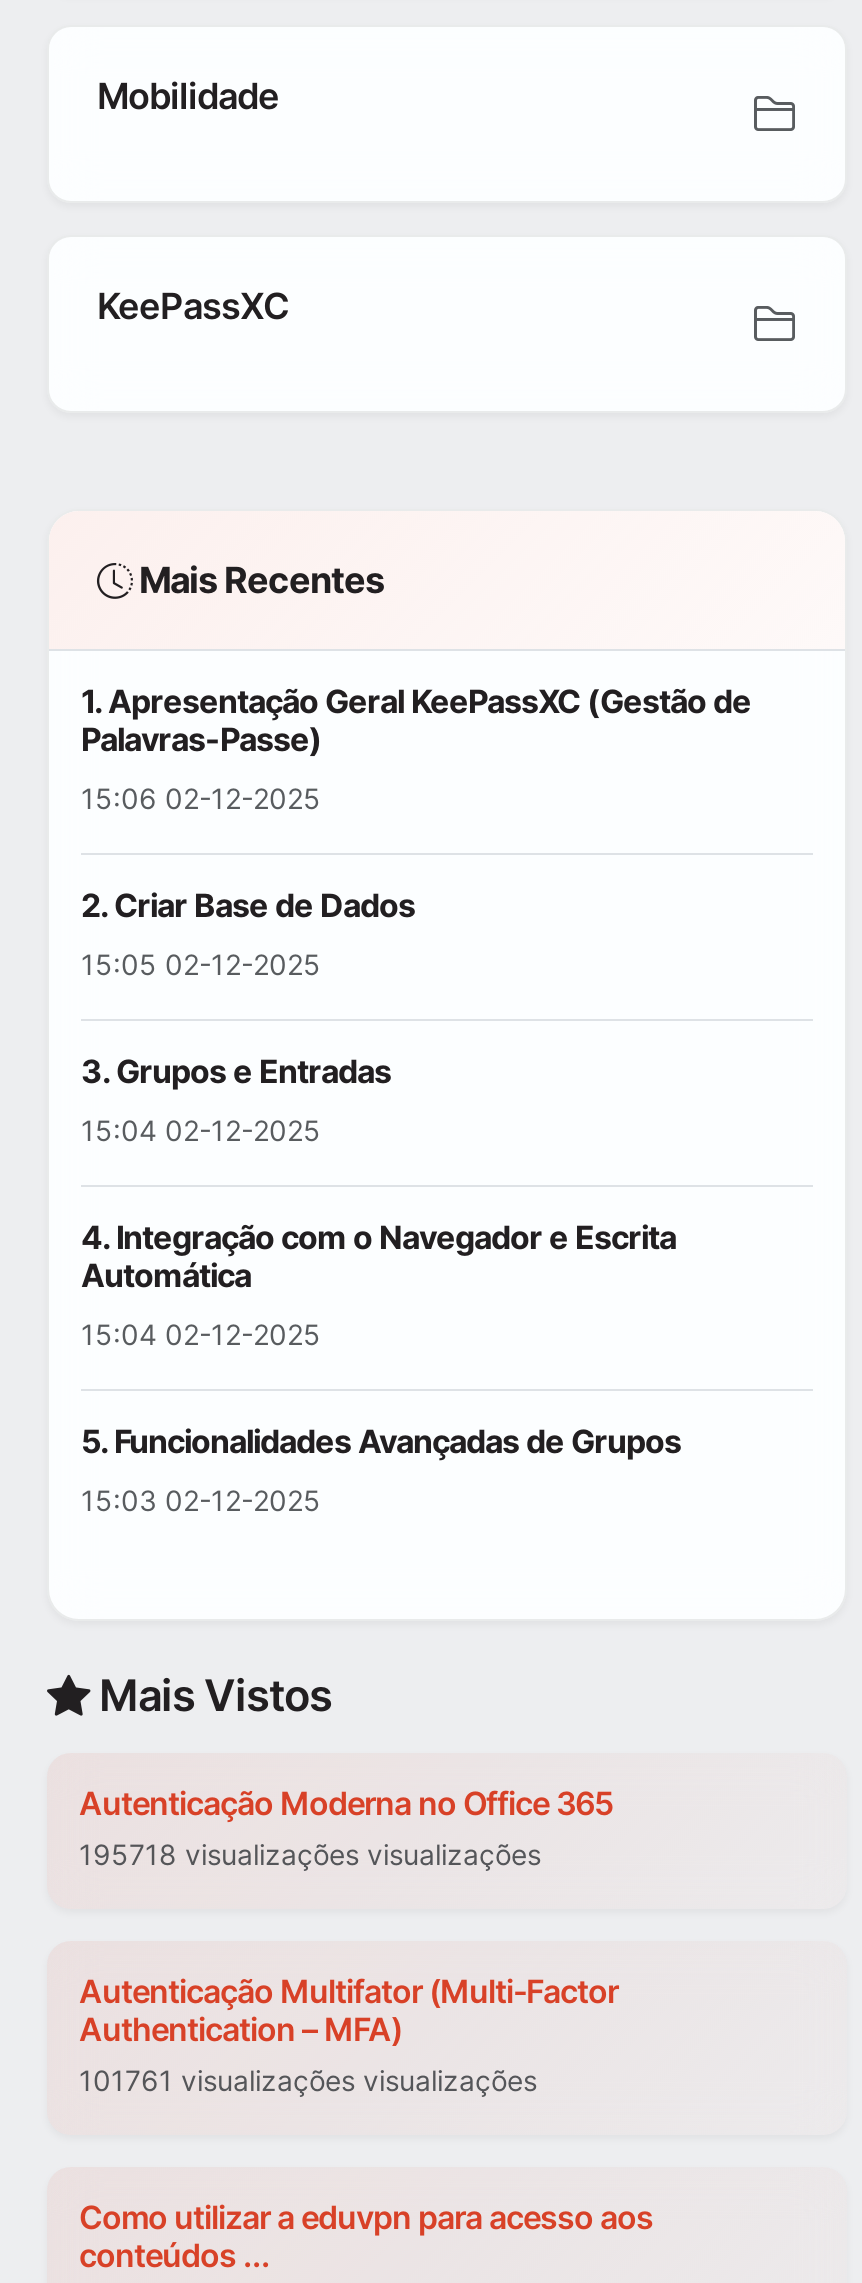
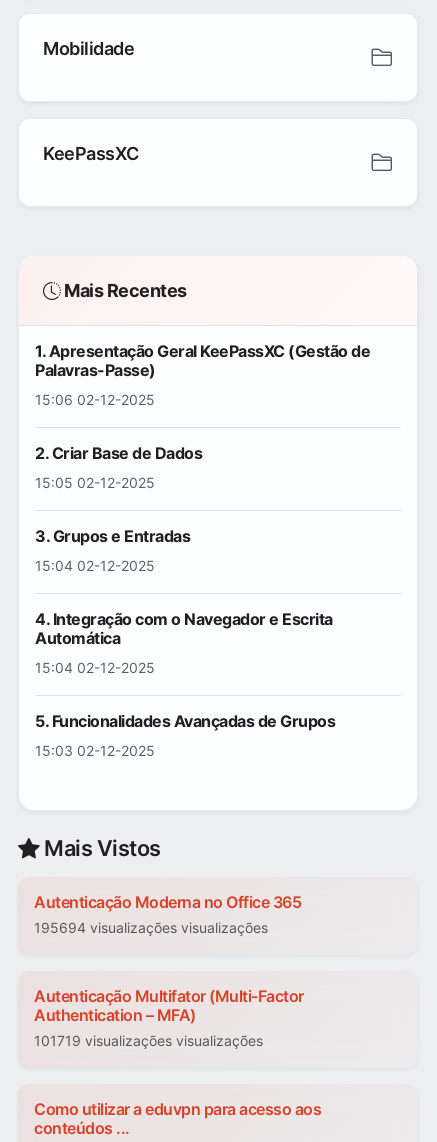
[79,1838,541,1872] 195718 visualizações visualizações -> [34,919,268,936] 195694 visualizações visualizações
[79,2064,537,2098] 101761 visualizações visualizações -> [34,1032,263,1049] 101719 visualizações visualizações

